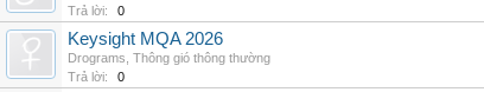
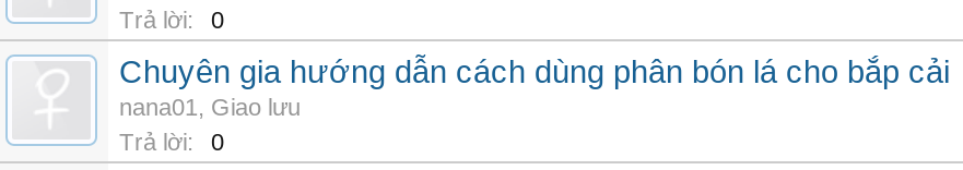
[68,29,270,65] Keysight MQA 2026 | Drograms, Thông gió thông thường -> [119,54,950,120] Chuyên gia hướng dẫn cách dùng phân bón lá cho bắp cải | nana01, Giao lưu

